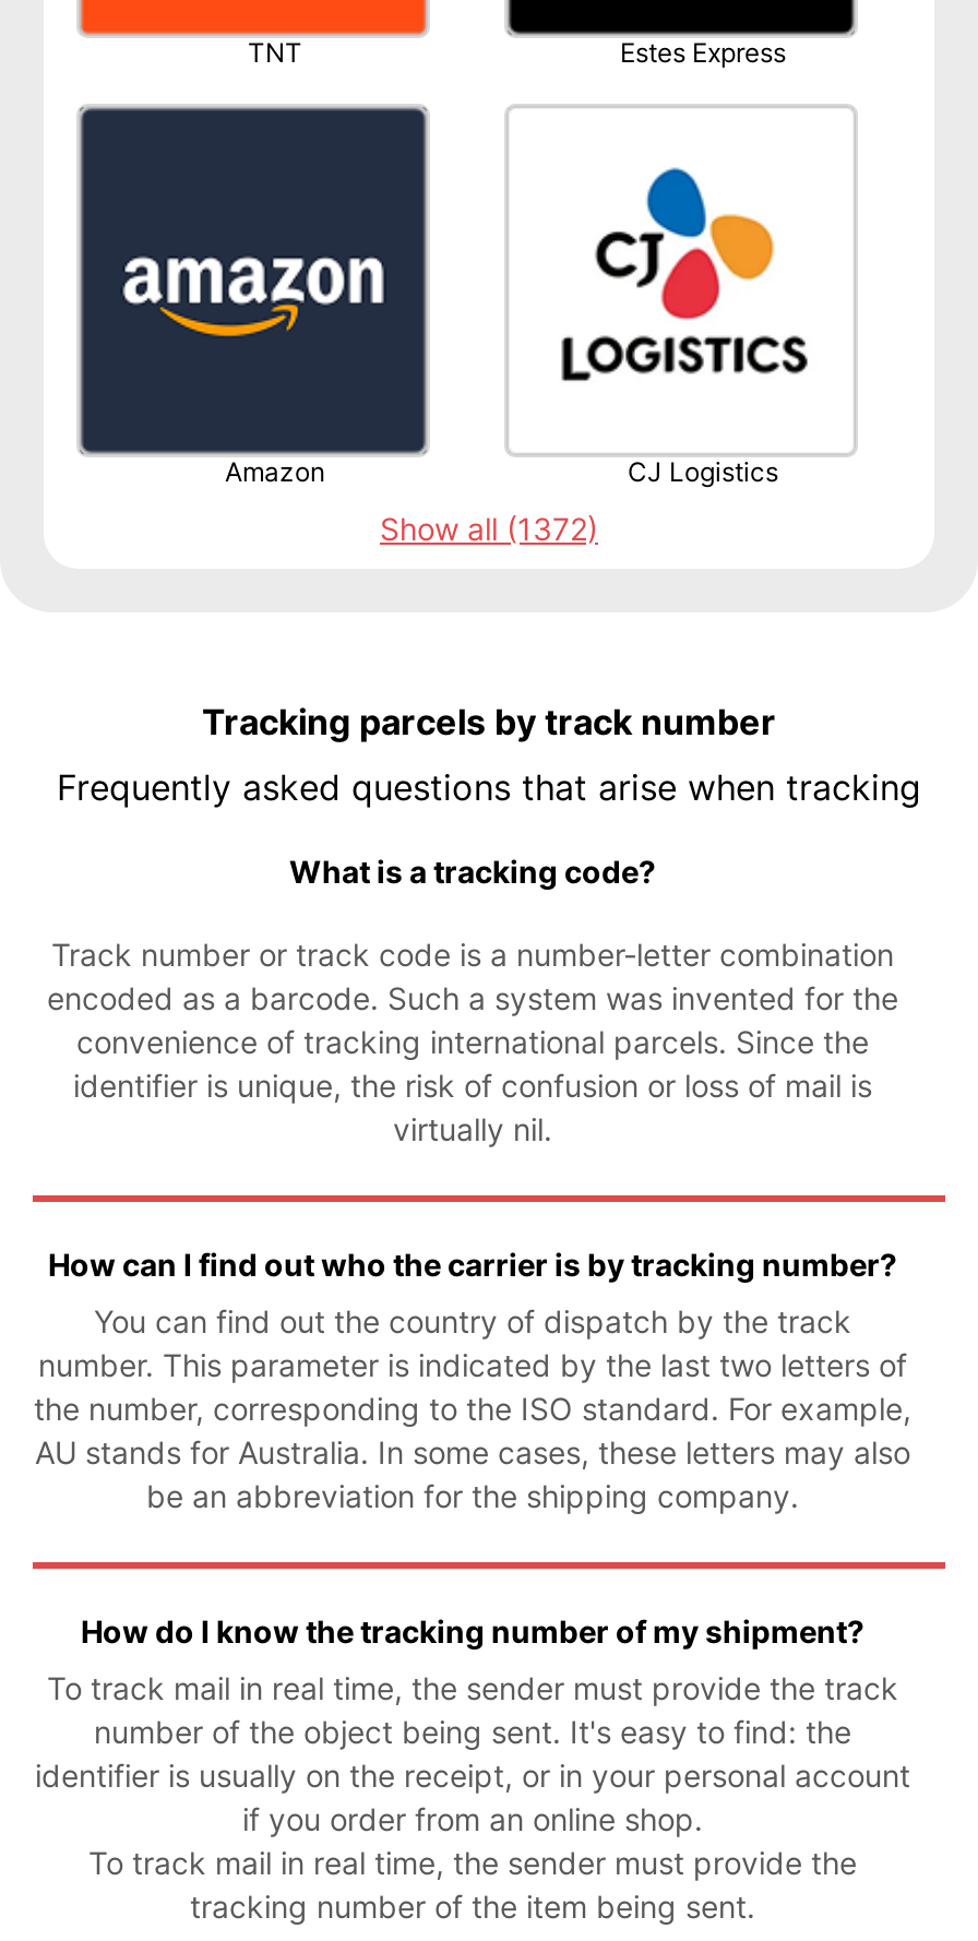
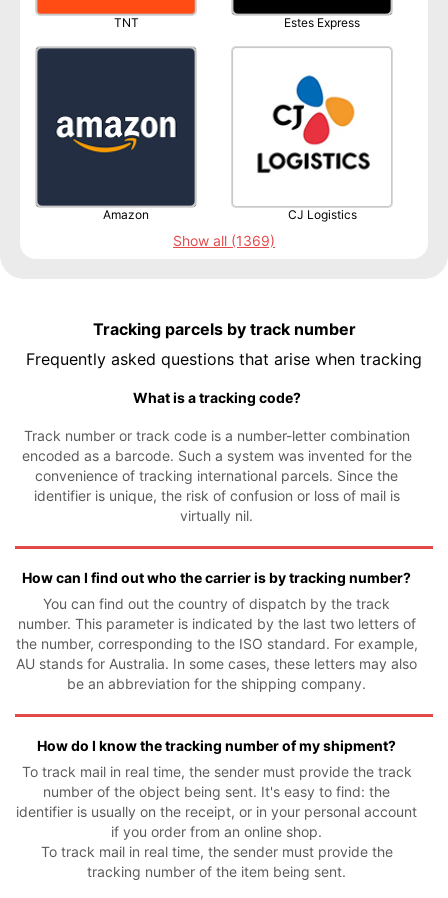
[380,510,598,547] Show all (1372) -> [173,232,275,249] Show all (1369)

